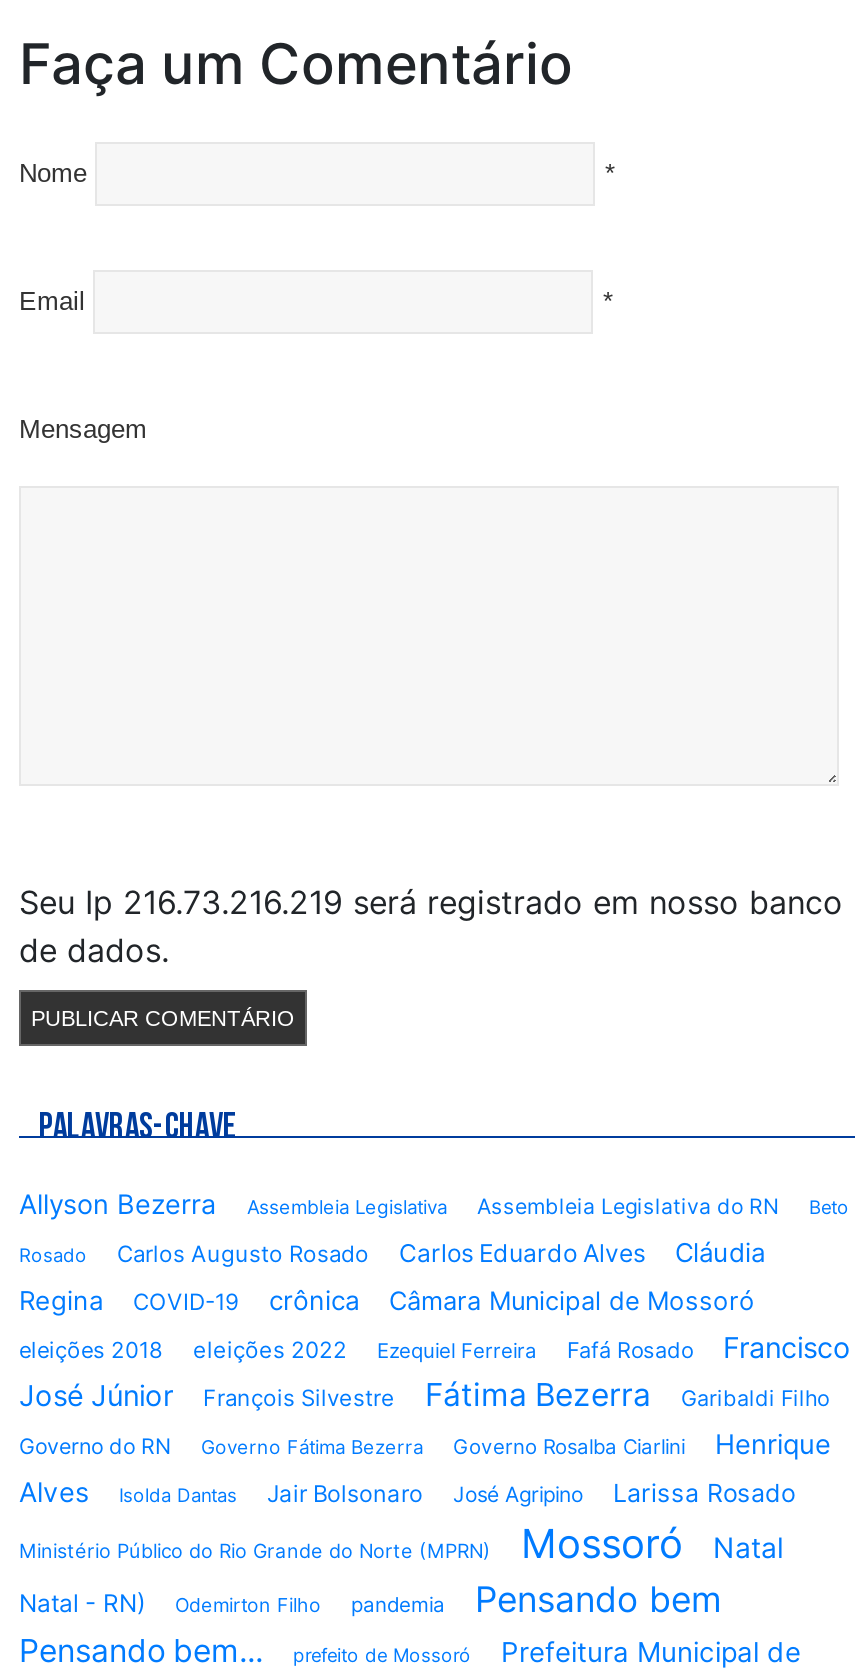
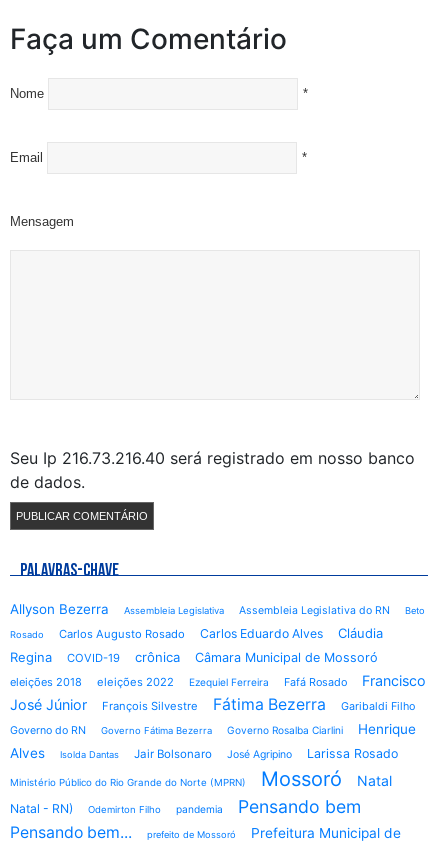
[19,882,843,922] Seu Ip 216.73.216.219 será registrado em nosso banco -> [10,448,415,468] Seu Ip 216.73.216.40 será registrado em nosso banco

